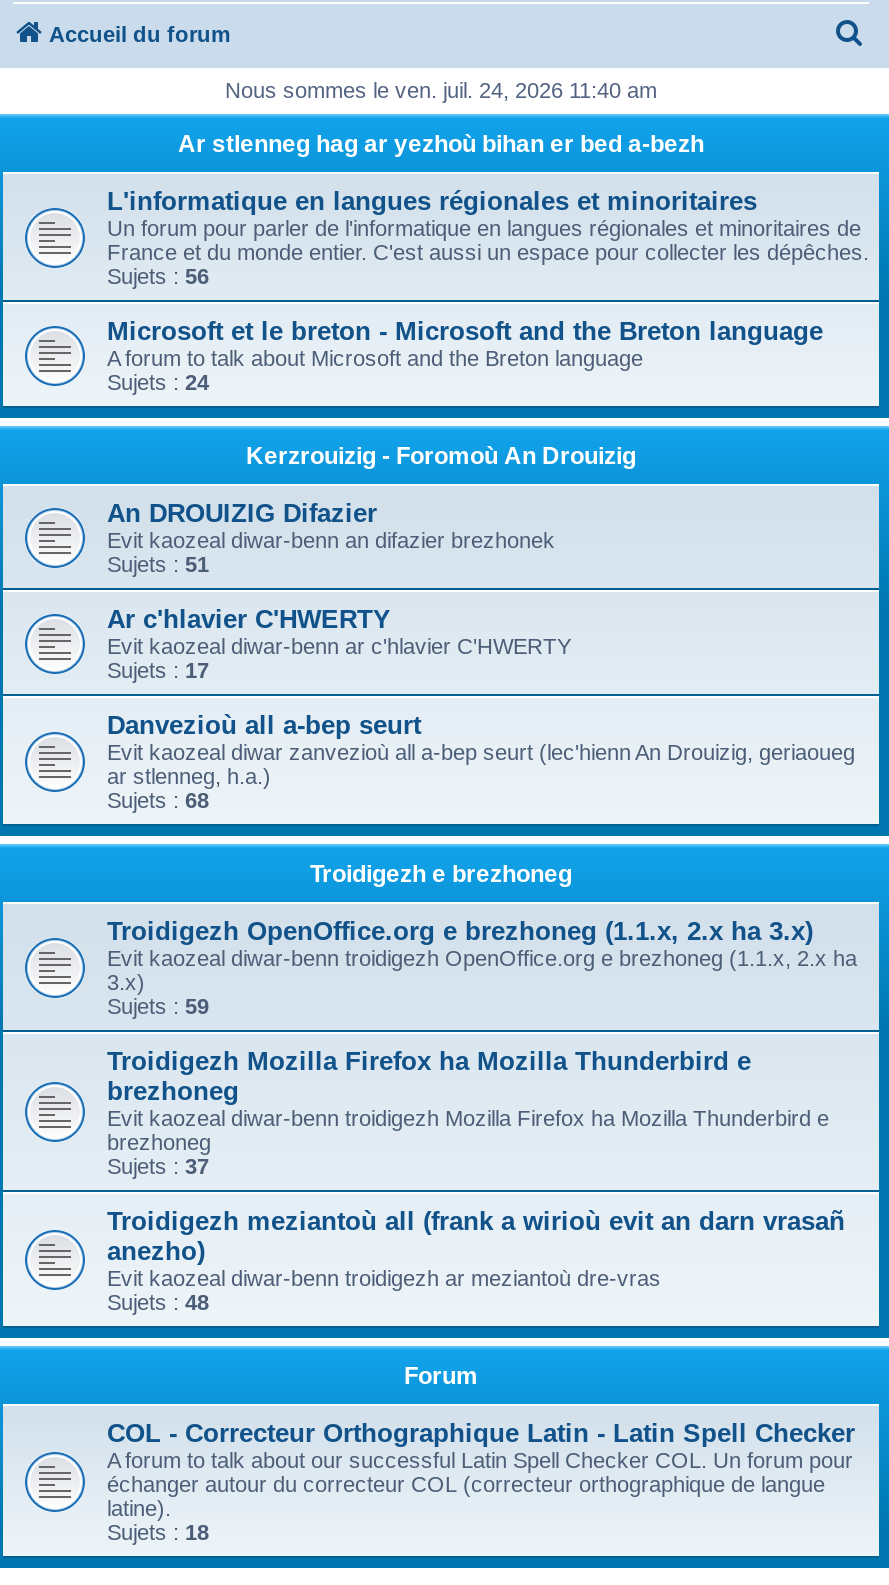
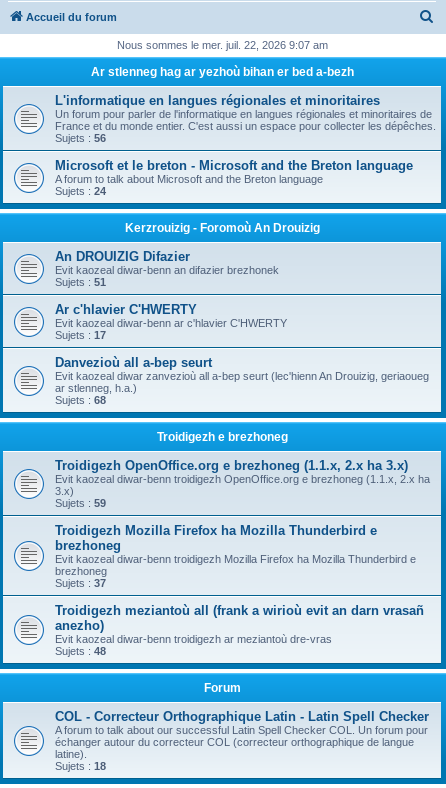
[225,78,657,102] Nous sommes le ven. juil. 24, 2026 11:40 am -> [116,39,327,51] Nous sommes le mer. juil. 22, 2026 9:07 am

